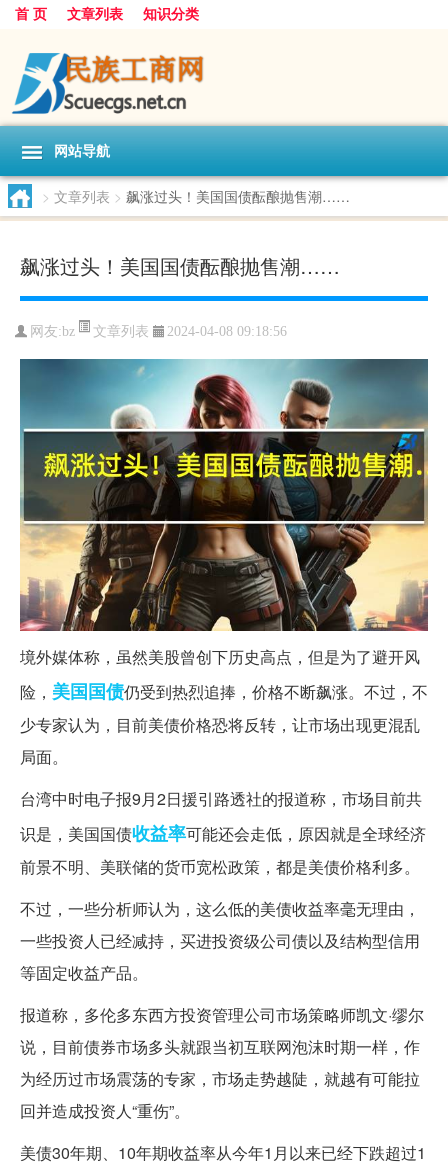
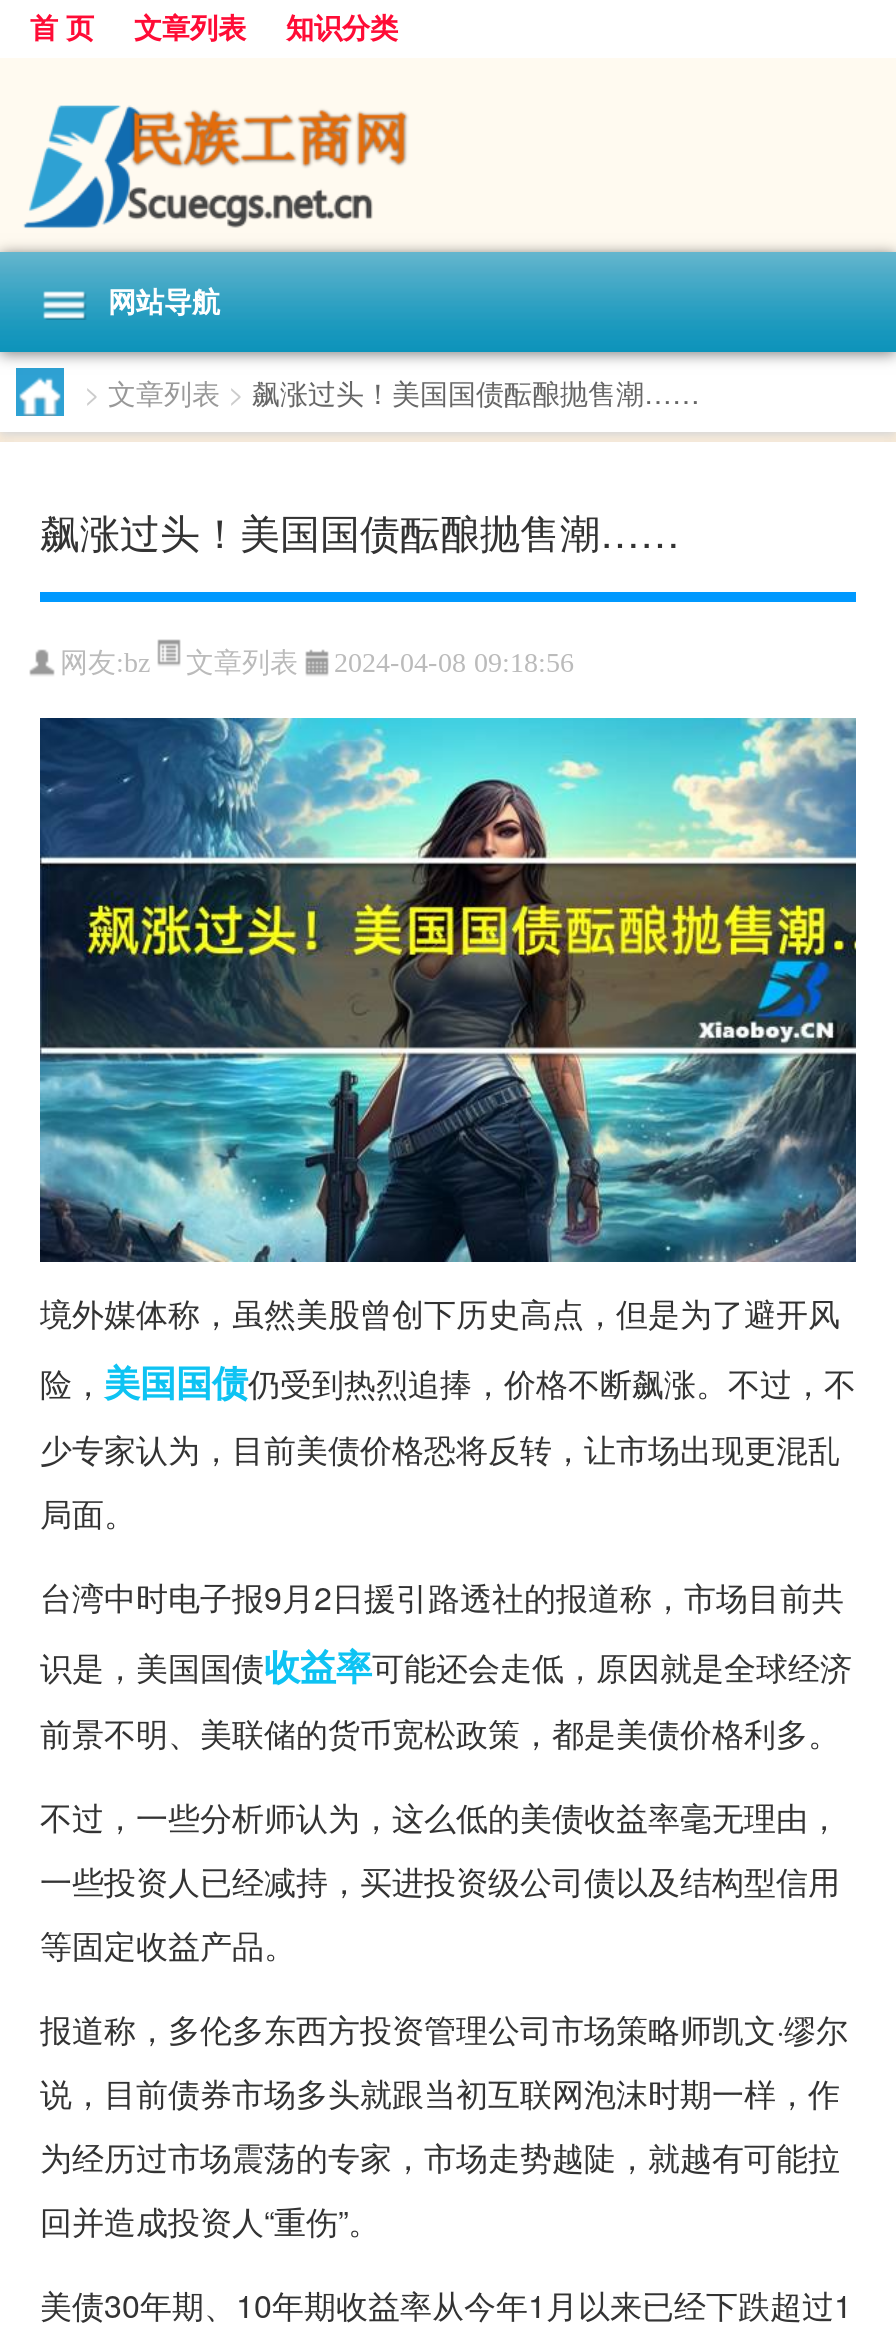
[19,358,429,632] [image] -> [38,716,858,1264] [image]

